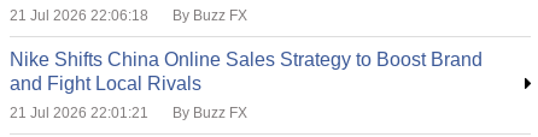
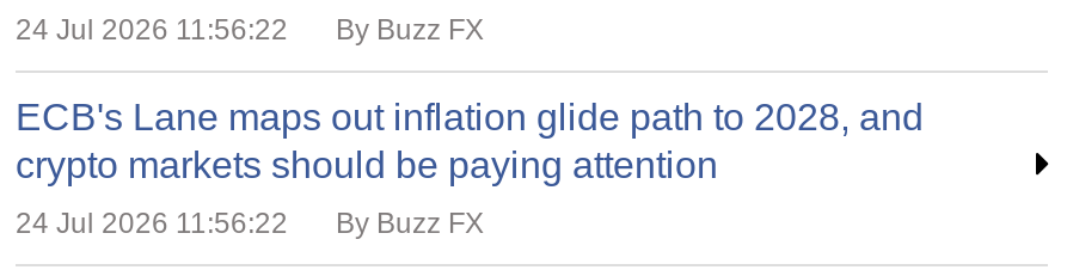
[10,7,247,24] 21 Jul 2026 22:06:18 By Buzz FX -> [16,13,484,46] 24 Jul 2026 11:56:22 By Buzz FX
[10,49,483,94] Nike Shifts China Online Sales Strategy to Boost Brand | and Fight Local Rivals -> [16,97,924,185] ECB's Lane maps out inflation glide path to 2028, and | crypto markets should be paying attention
[10,104,247,121] 21 Jul 2026 22:01:21 By Buzz FX -> [16,206,484,240] 24 Jul 2026 11:56:22 By Buzz FX

